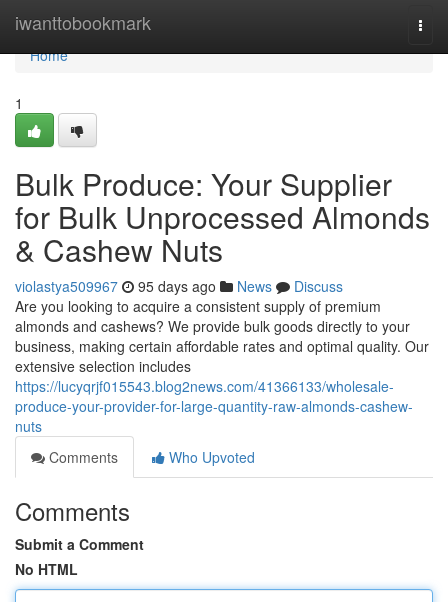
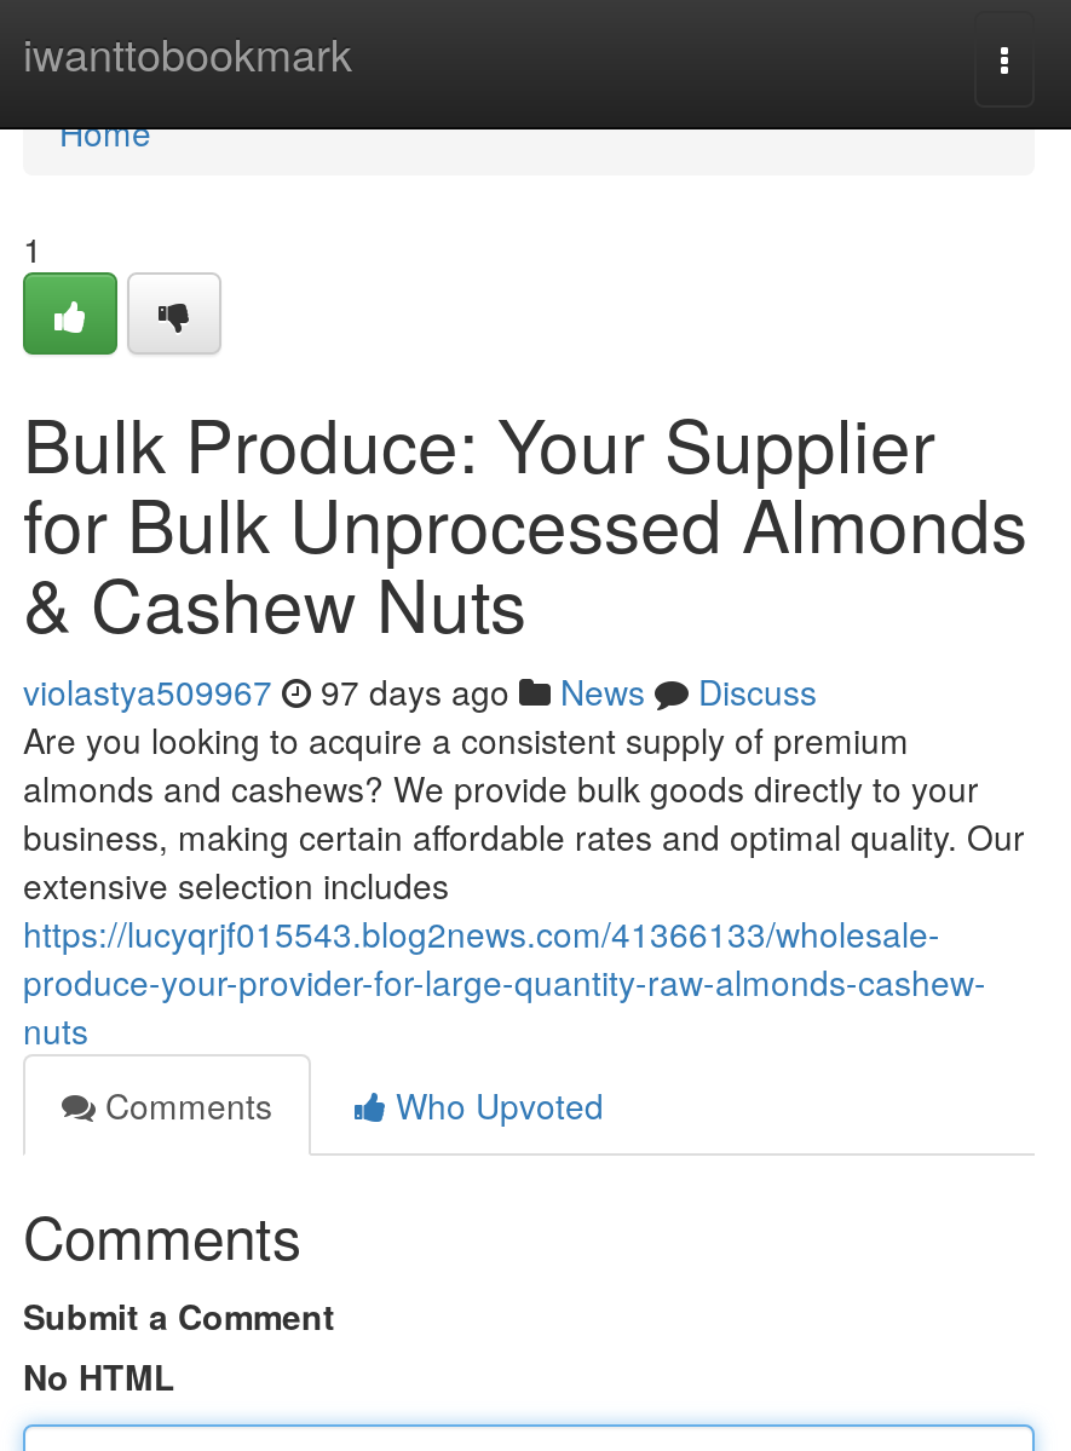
[15,276,343,296] violastya509967 95 days ago News Discuss -> [23,667,817,715] violastya509967 97 days ago News Discuss

